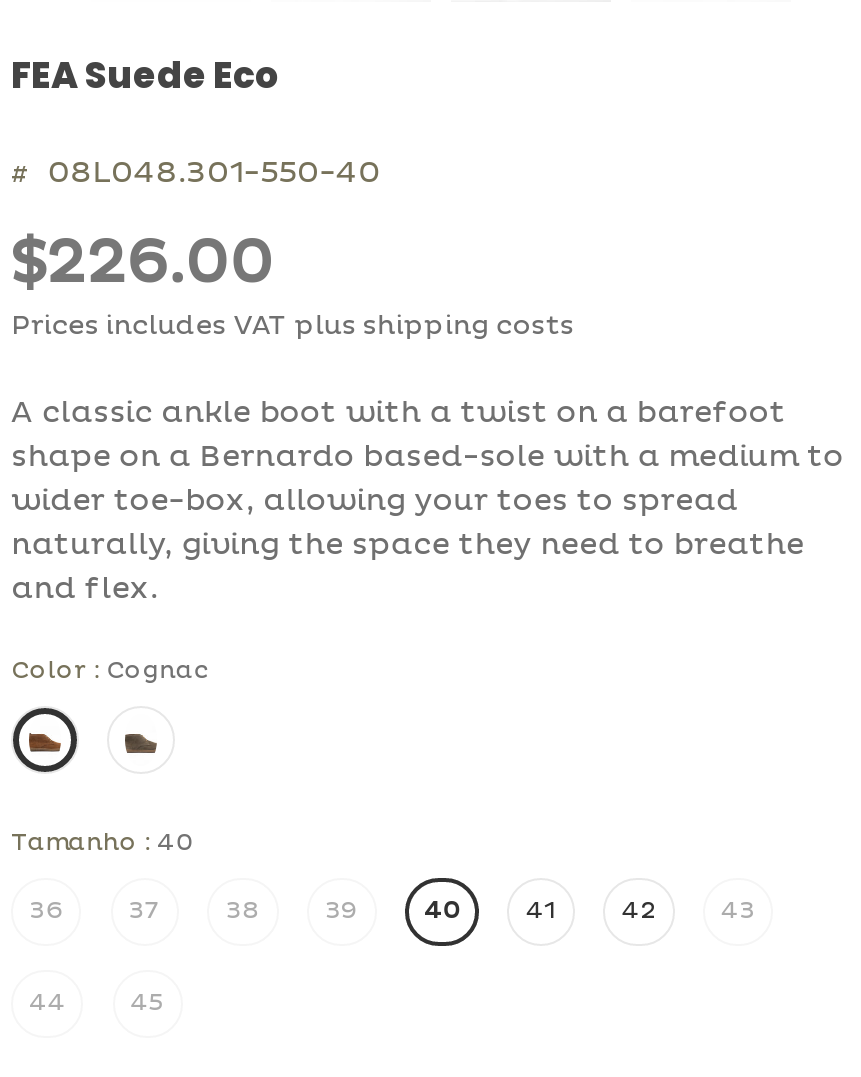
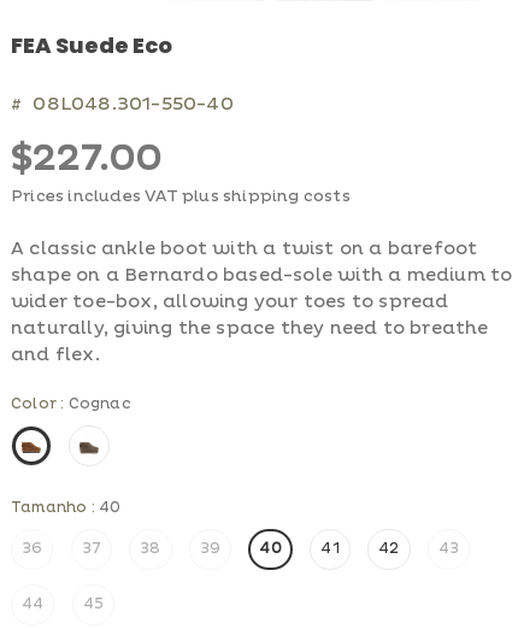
[11,226,274,300] $226.00 -> [11,136,162,181] $227.00

